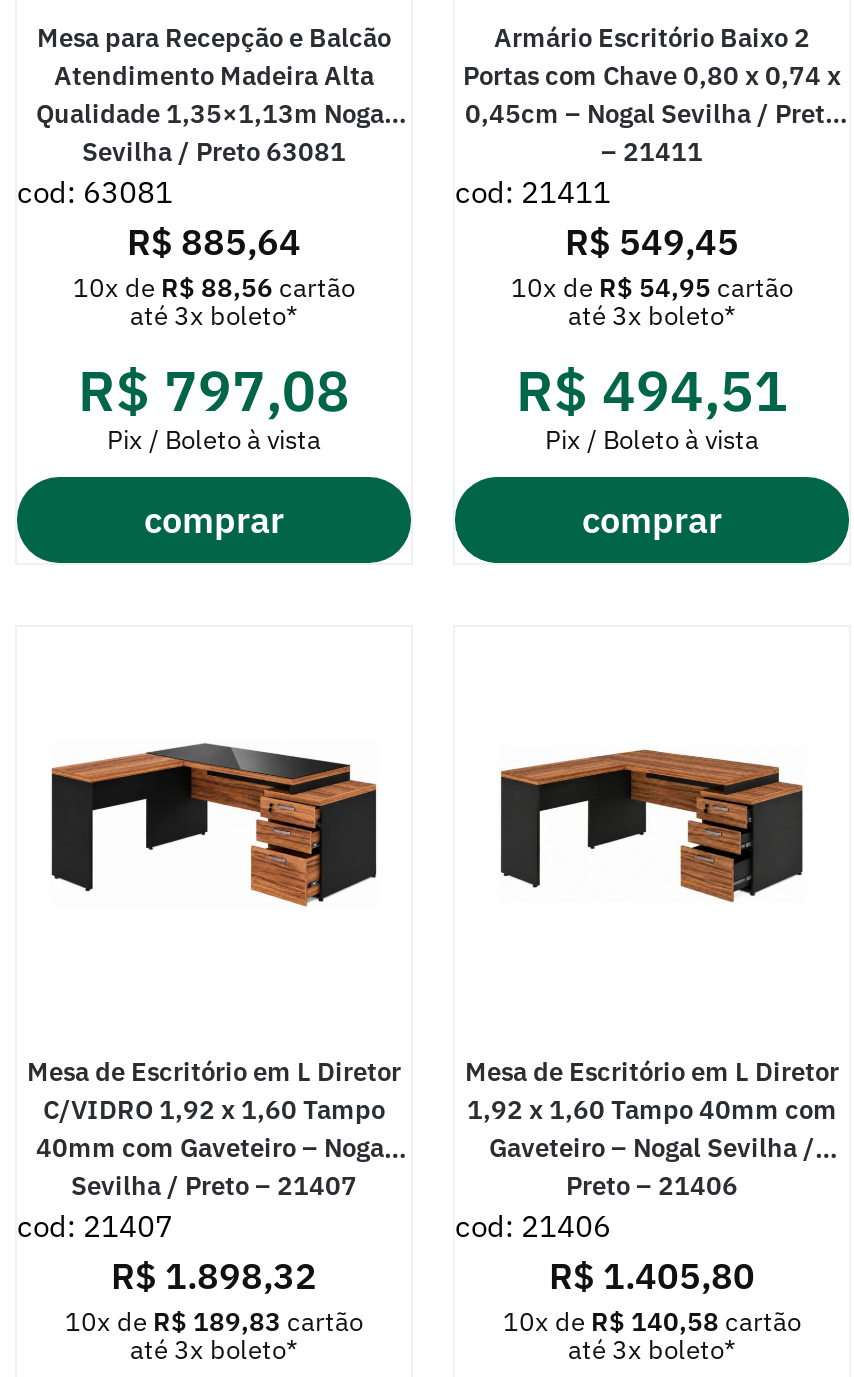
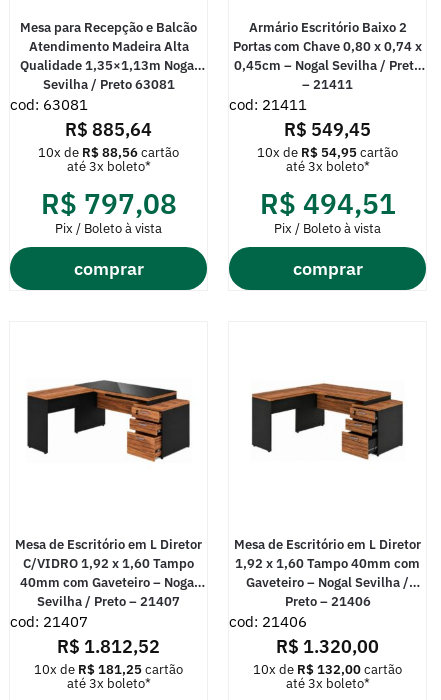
[111,1253,317,1299] R$1.898,32 -> [57,635,160,658] R$1.812,52
[549,1253,755,1299] R$1.405,80 -> [276,635,379,658] R$1.320,00
[65,1306,363,1340] 10x de R$189,83 cartão -> [34,661,183,678] 10x de R$181,25 cartão
[503,1306,801,1340] 10x de R$140,58 cartão -> [253,661,402,678] 10x de R$132,00 cartão

